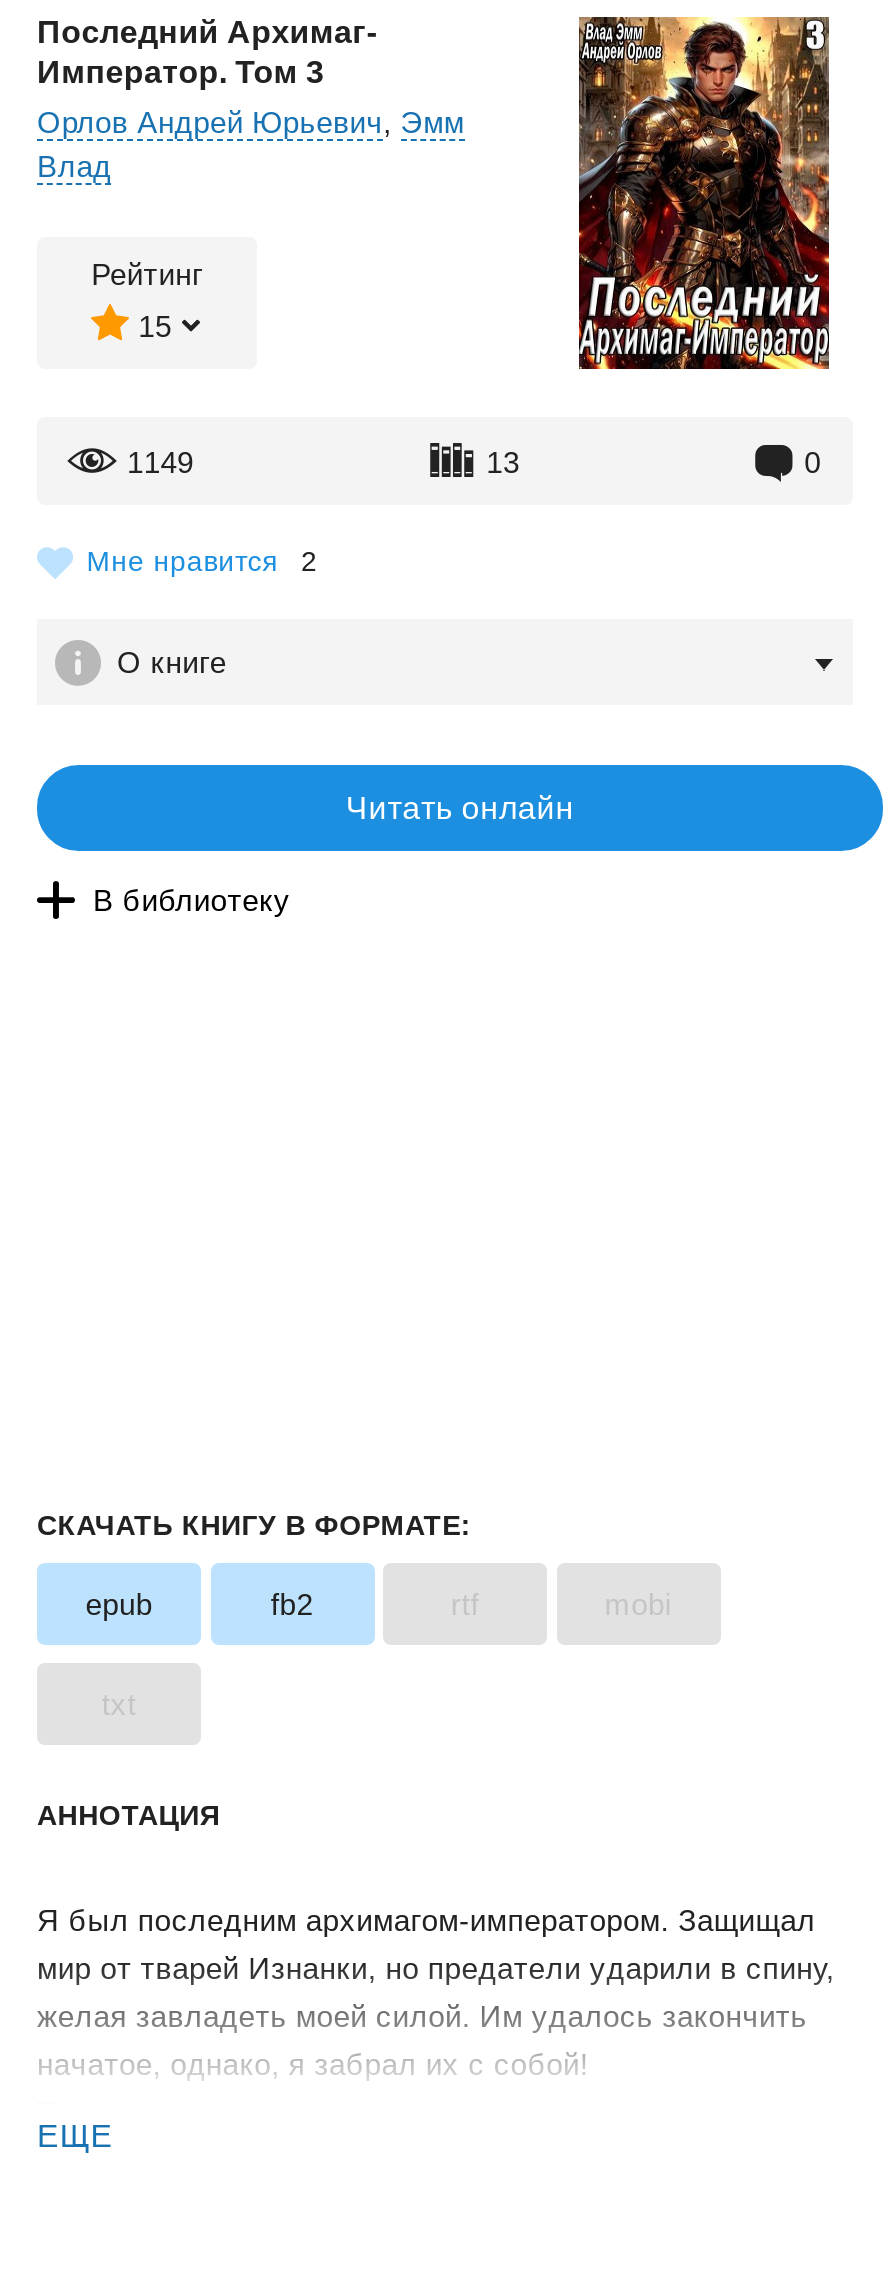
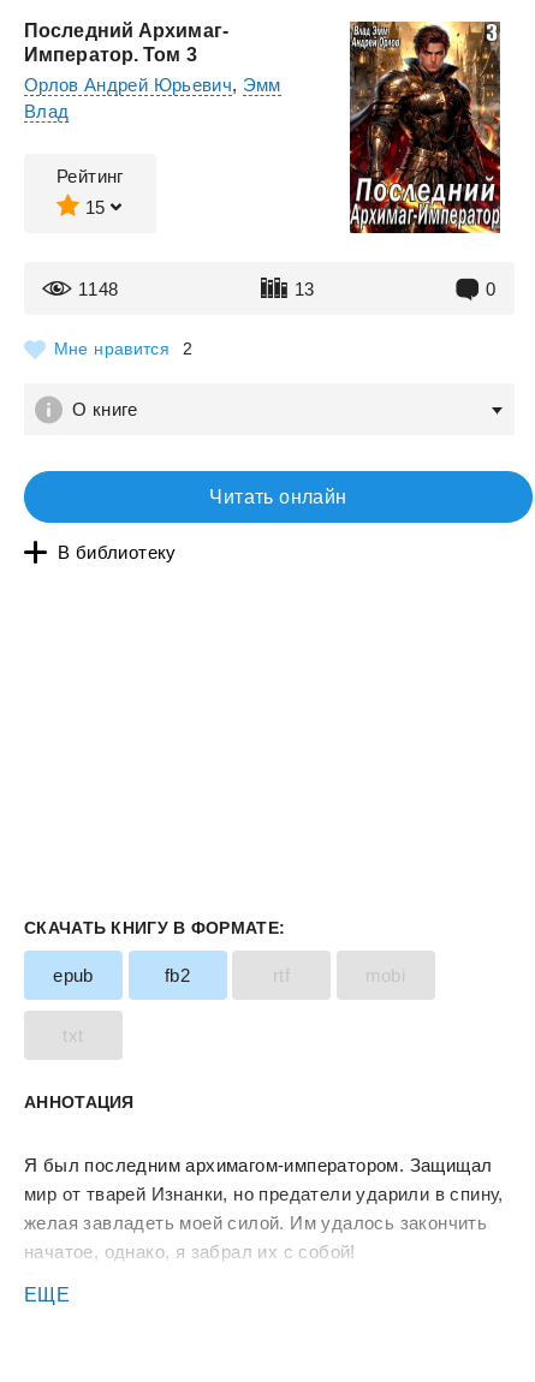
[127,445,194,479] 1149 -> [78,279,118,299] 1148

